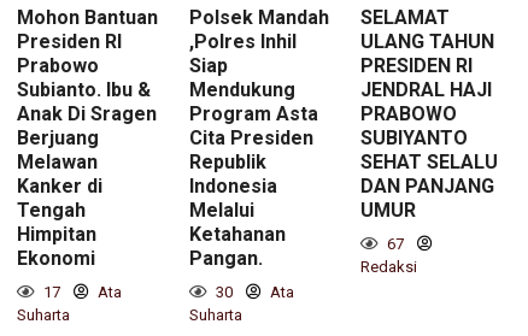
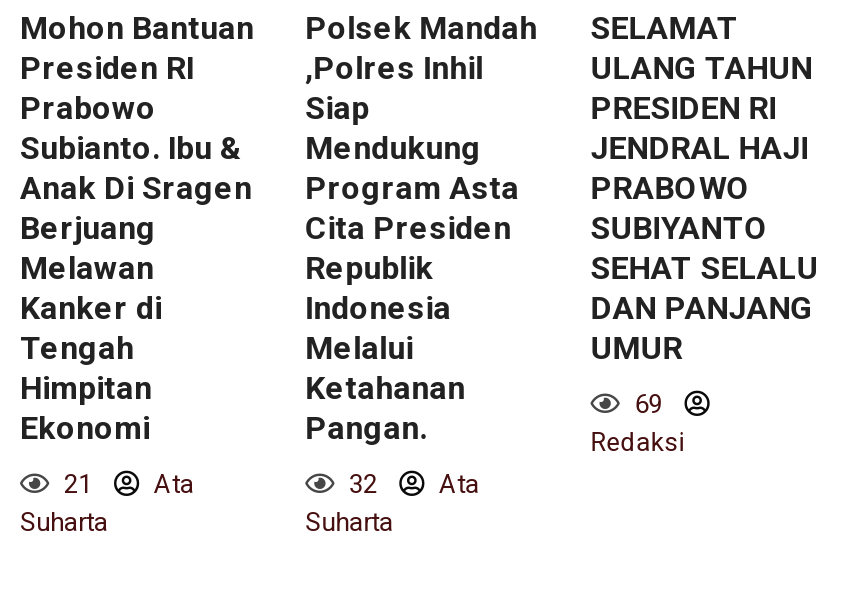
[384,235,404,253] 67 -> [629,389,663,419] 69
[40,283,122,301] 17 Ata -> [58,469,194,499] 21 Ata
[212,283,294,301] 30 Ata -> [343,469,479,499] 32 Ata

